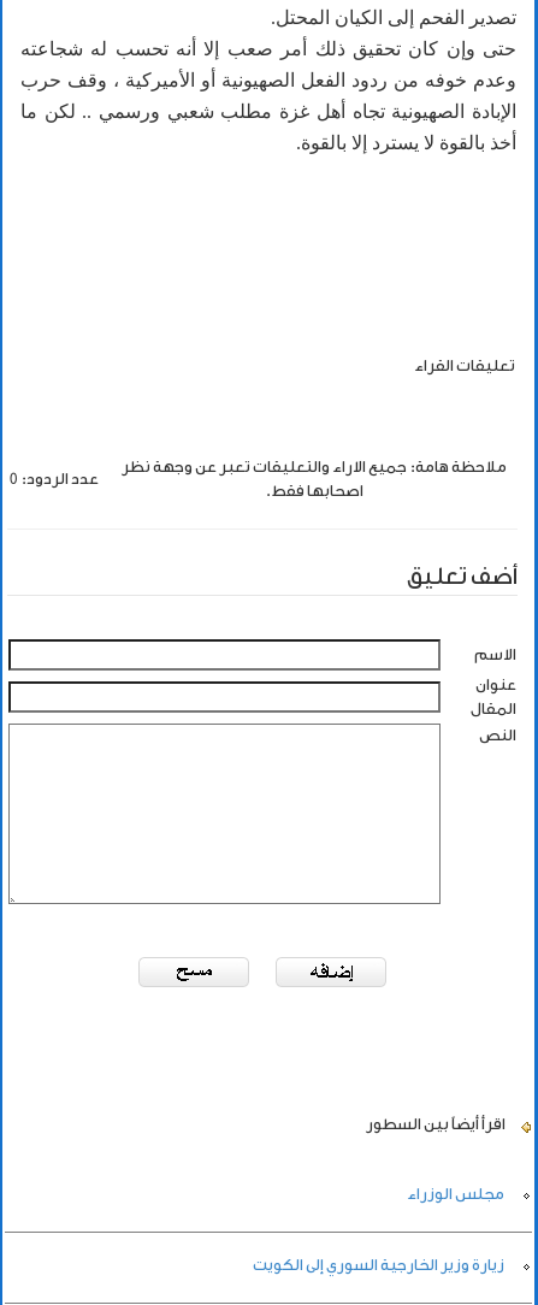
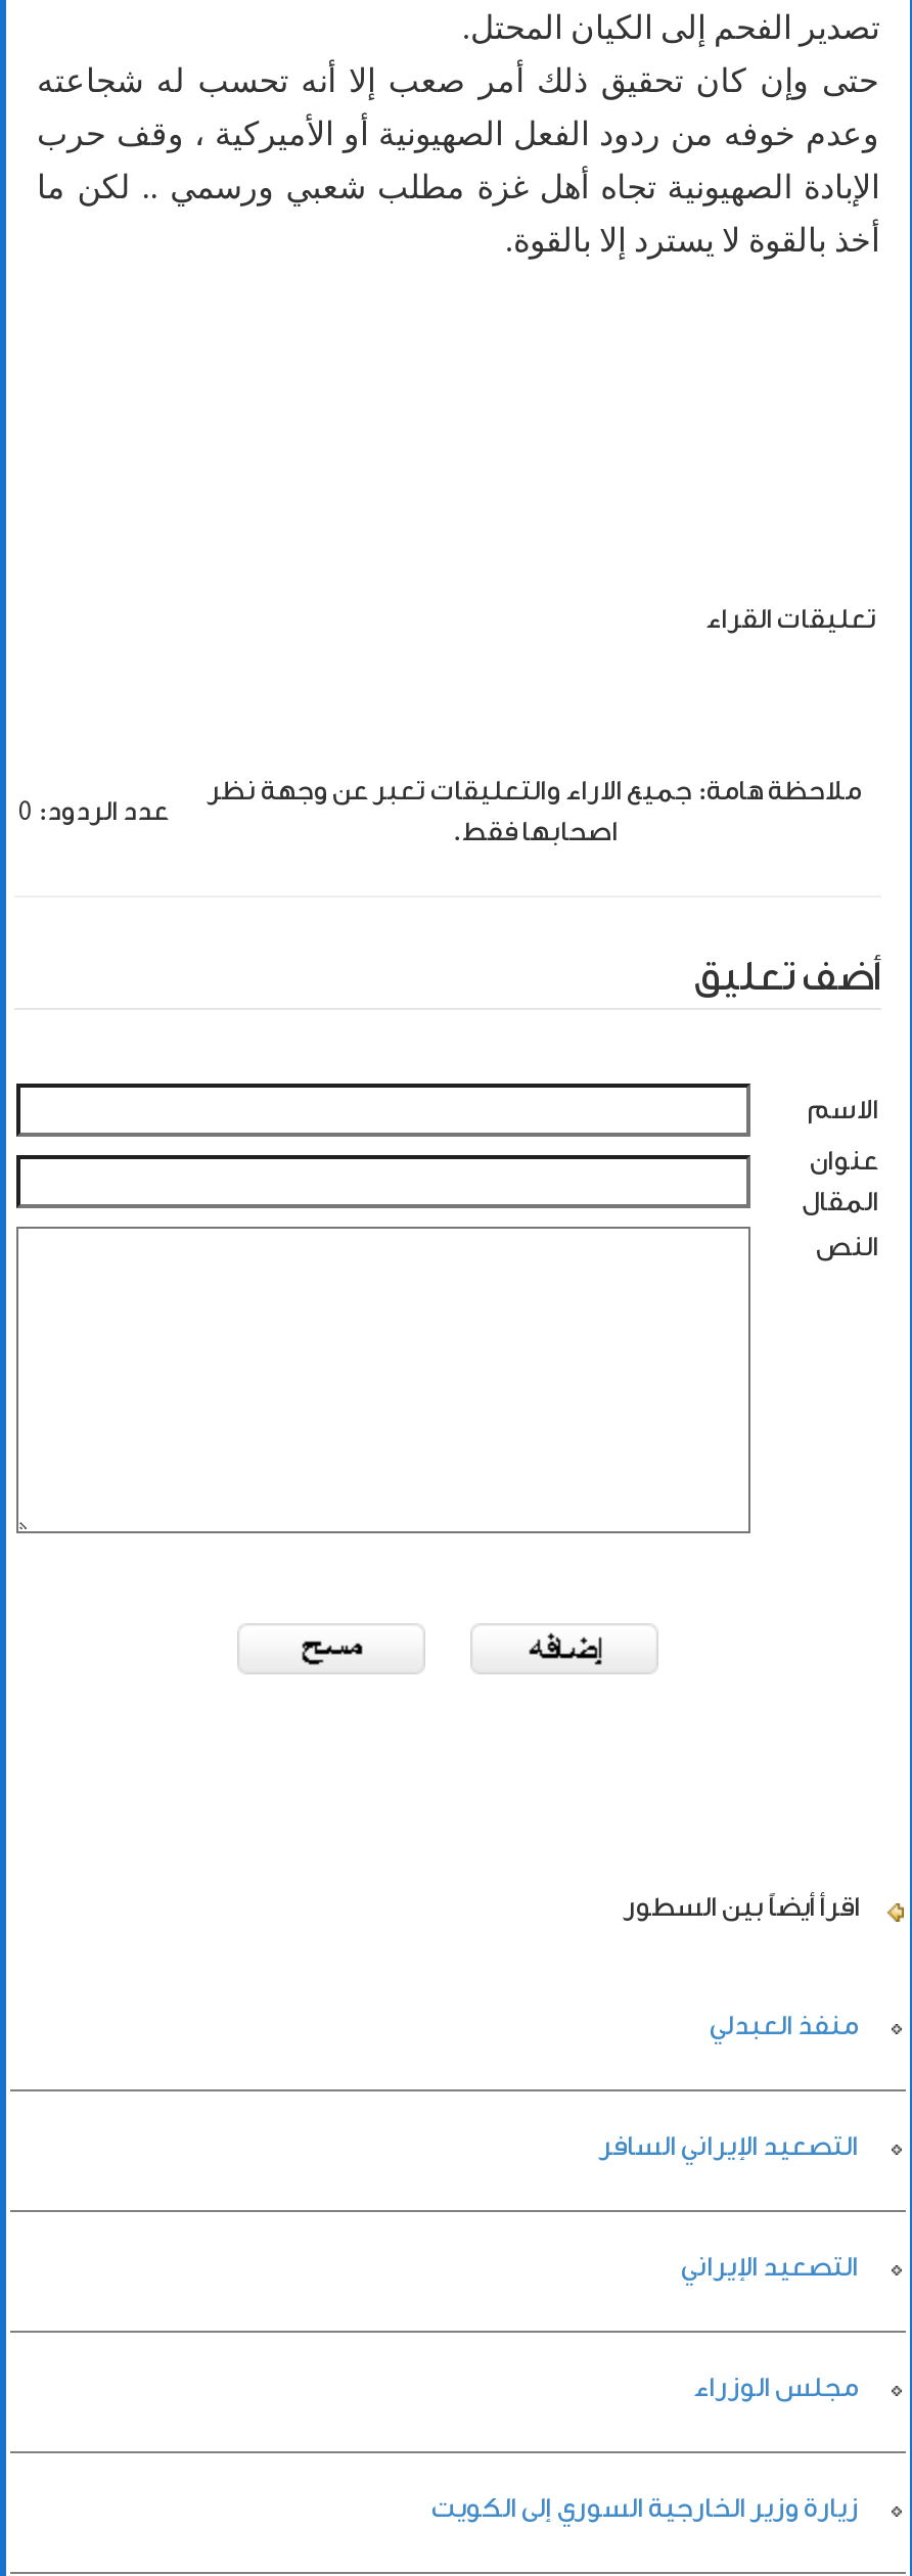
none -> [599,2130,859,2160] التصعيد الإيراني السافر
none -> [681,2250,859,2281] التصعيد الإيراني
none -> [710,2009,859,2040] منفذ العبدلي

